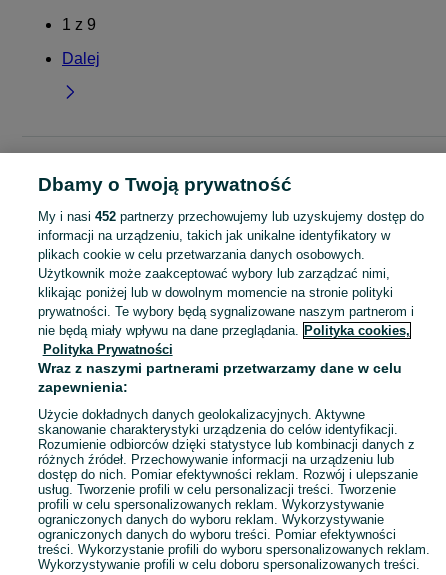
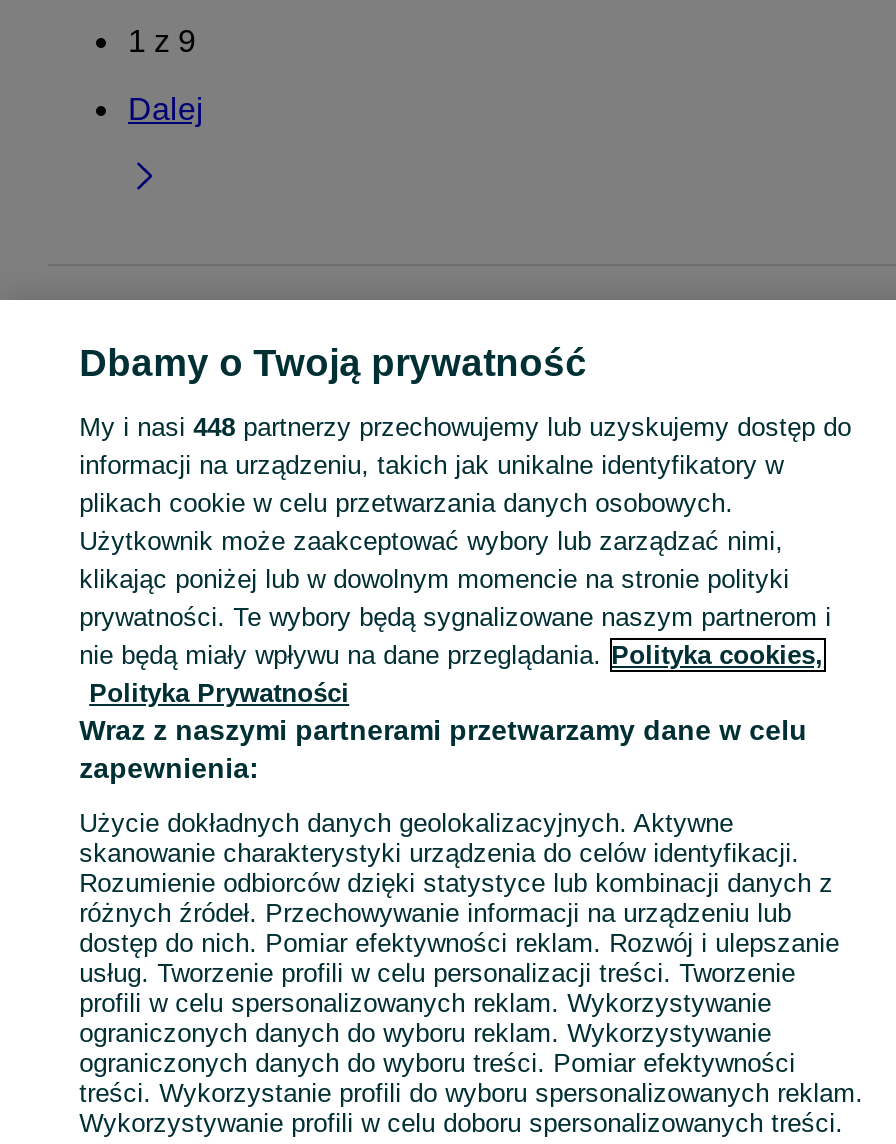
[38,209,424,224] My i nasi 452 partnerzy przechowujemy lub uzyskujemy dostęp do -> [79,412,851,442] My i nasi 448 partnerzy przechowujemy lub uzyskujemy dostęp do

